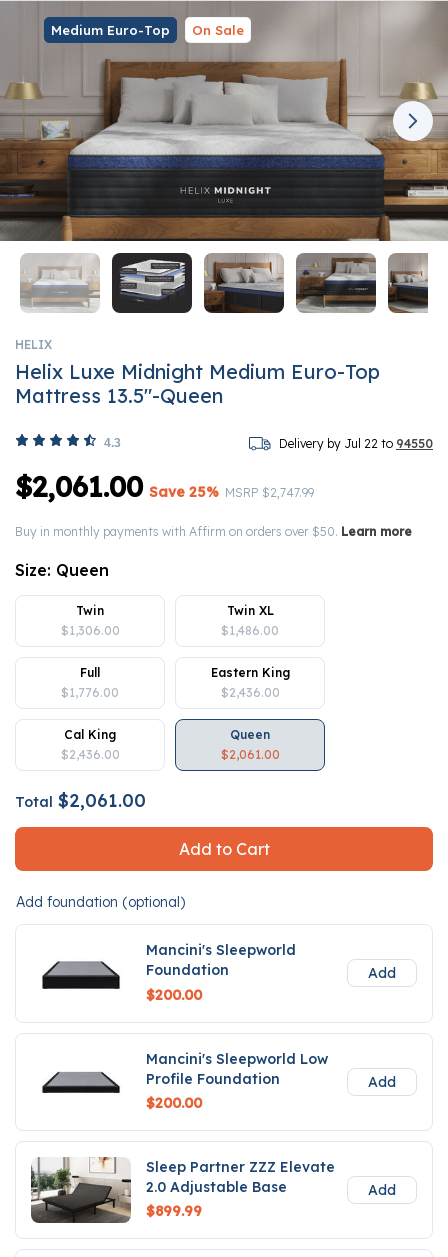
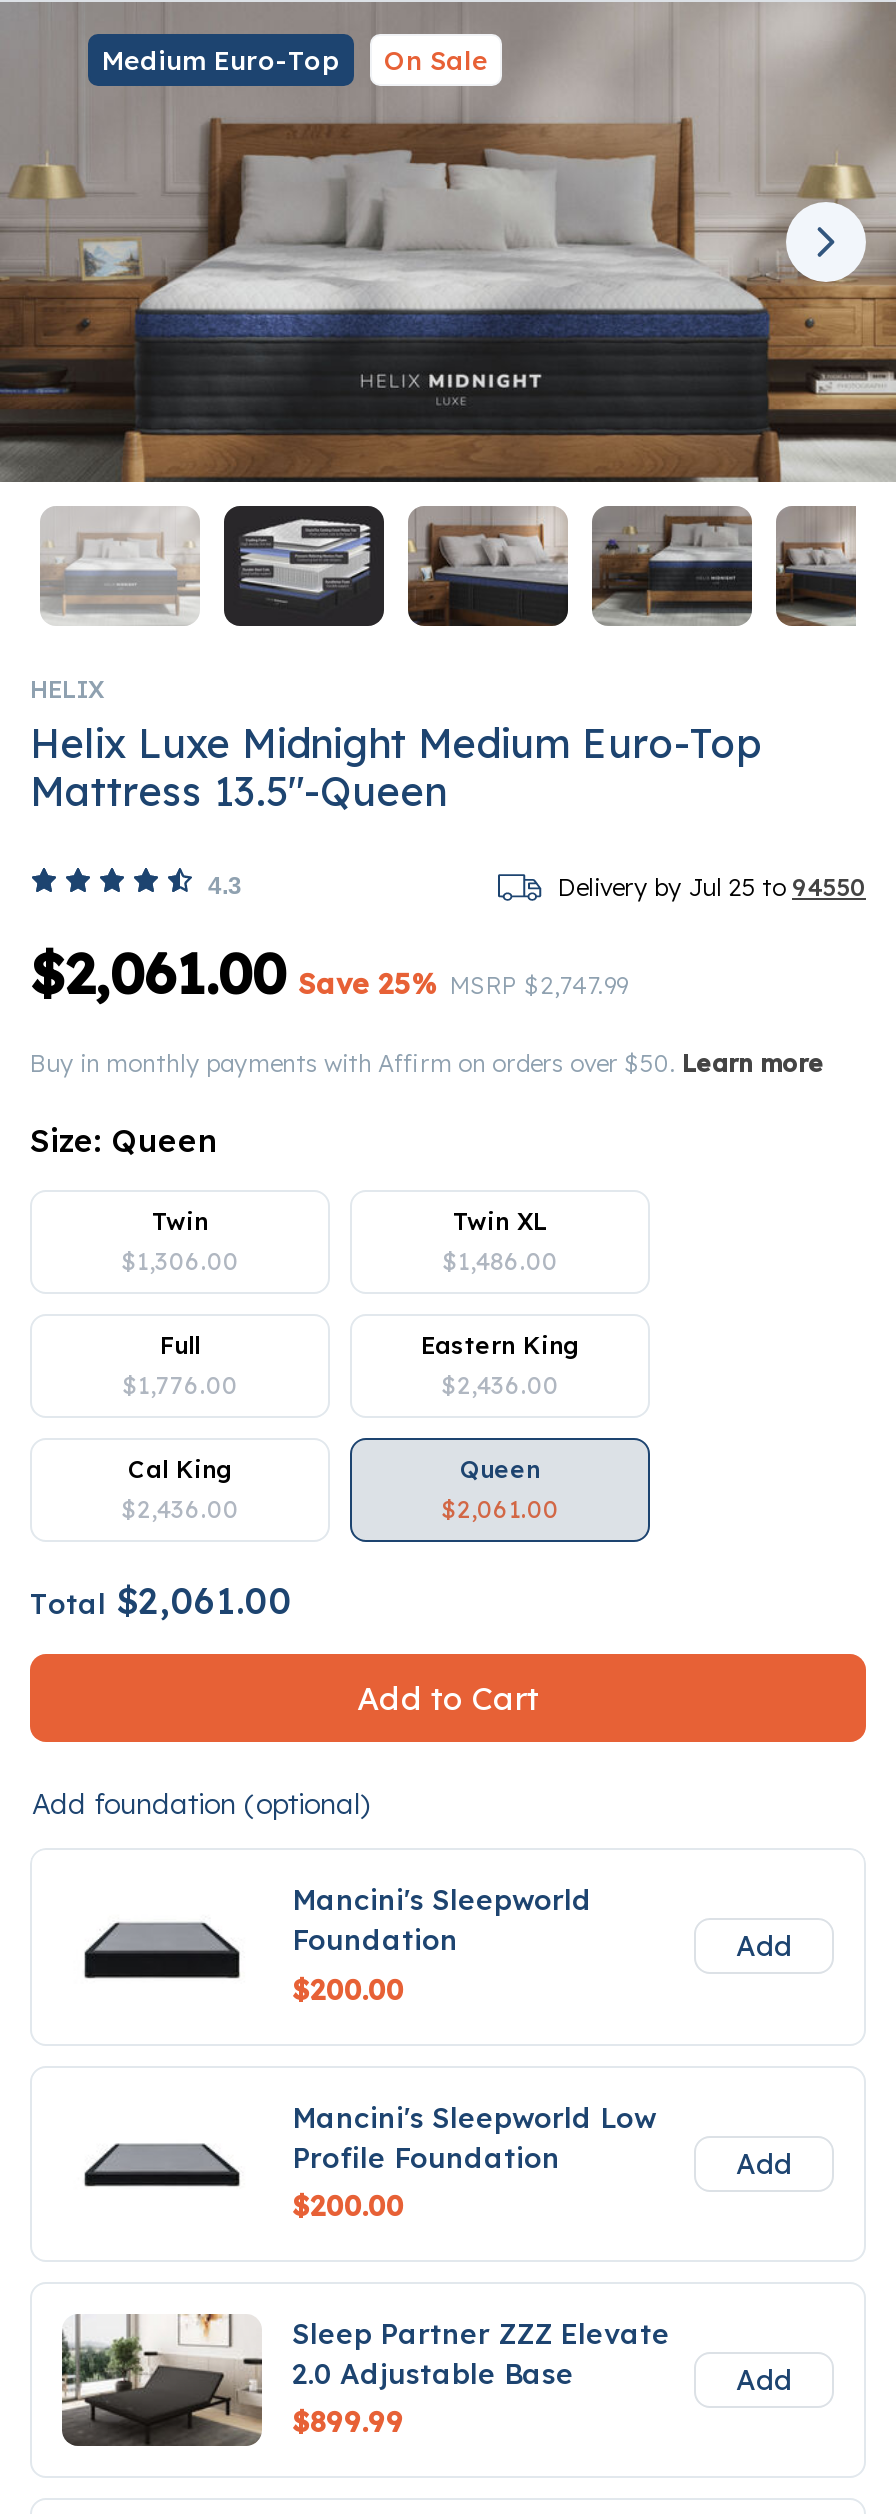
[276,436,433,451] Delivery by Jul 22 to 94550 -> [552,872,866,902] Delivery by Jul 25 to 94550

